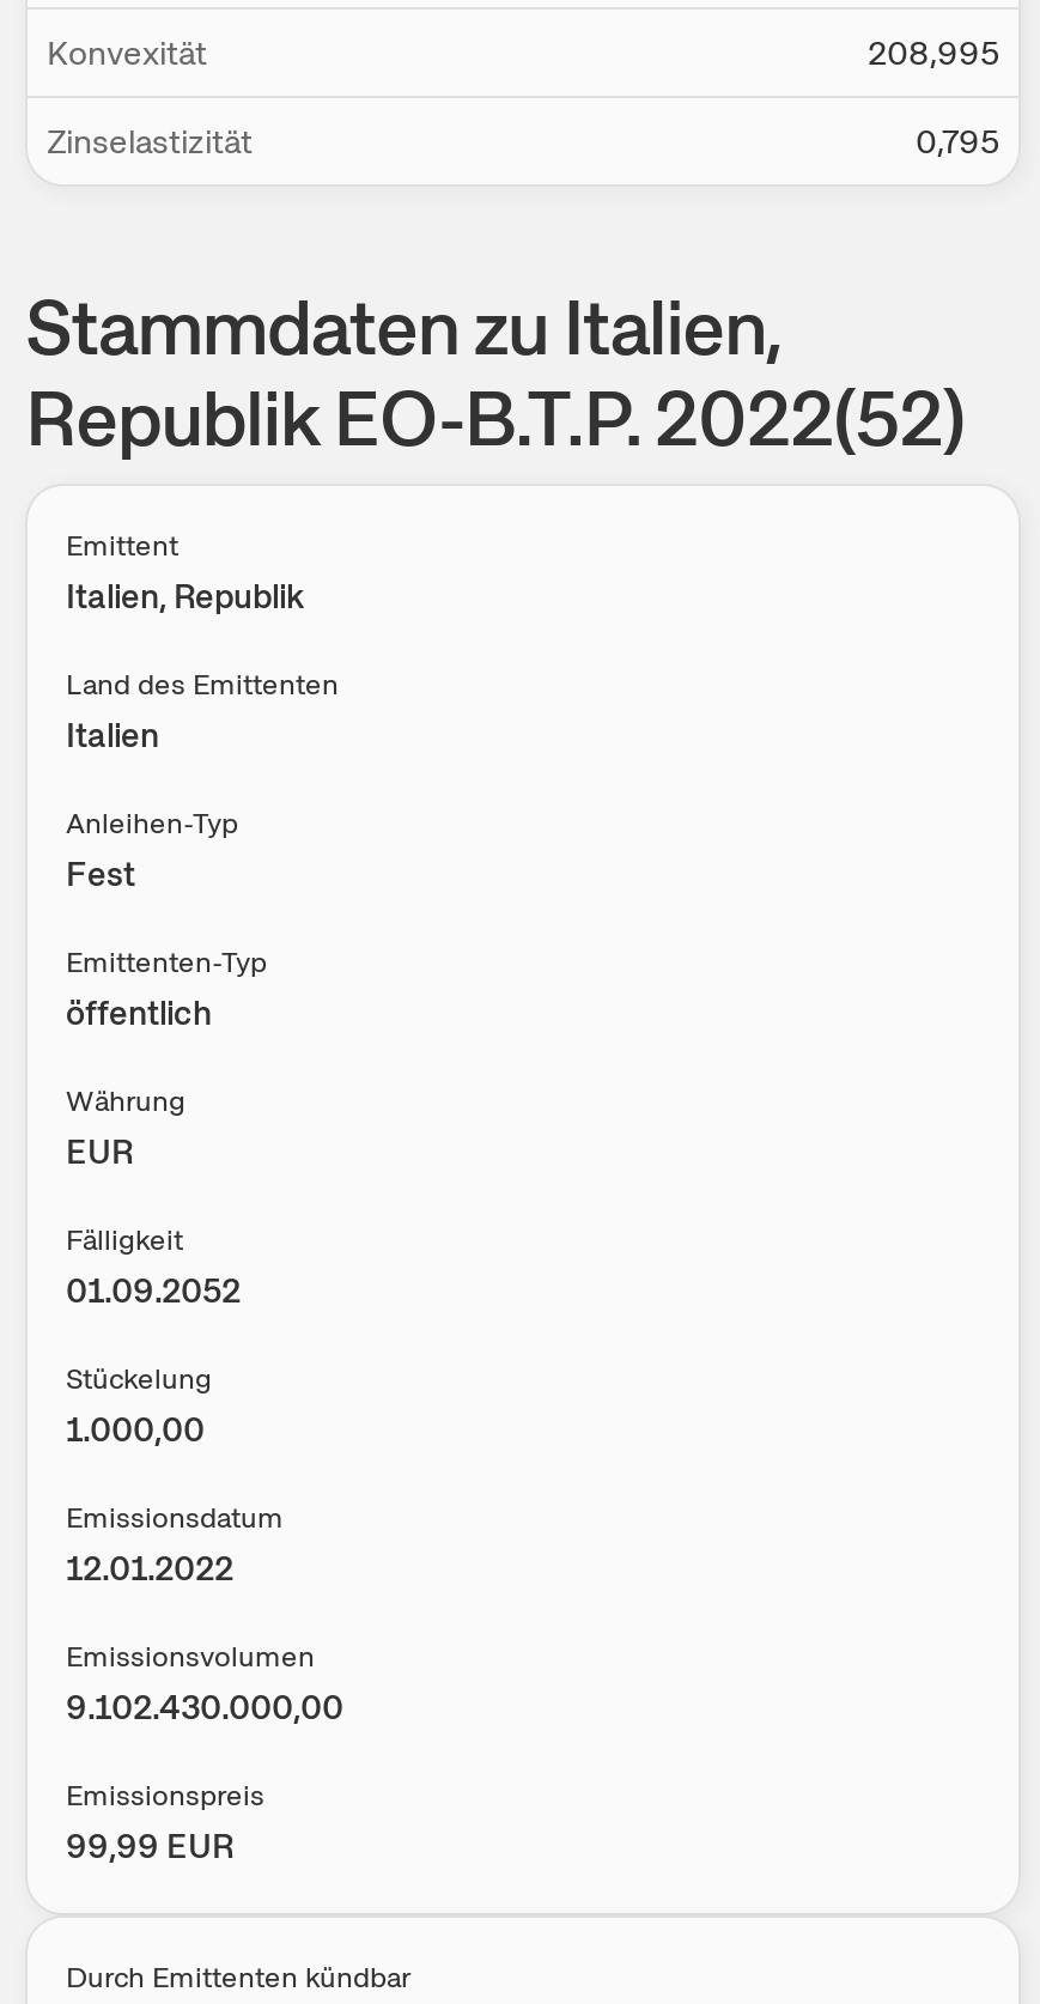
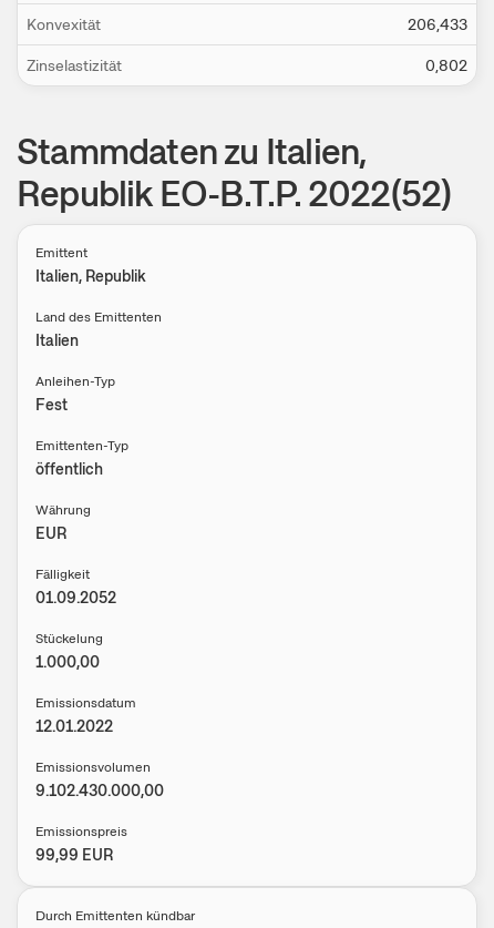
[868,32,999,75] 208,995 -> [408,15,467,35] 206,433
[916,120,999,163] 0,795 -> [425,56,467,76] 0,802

